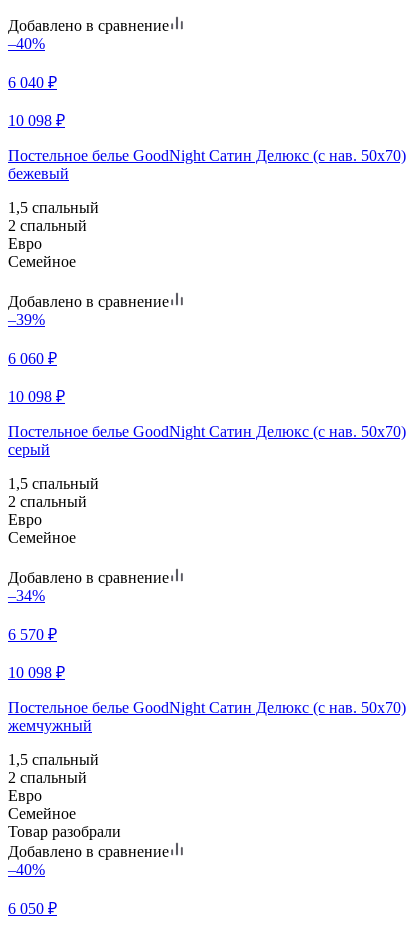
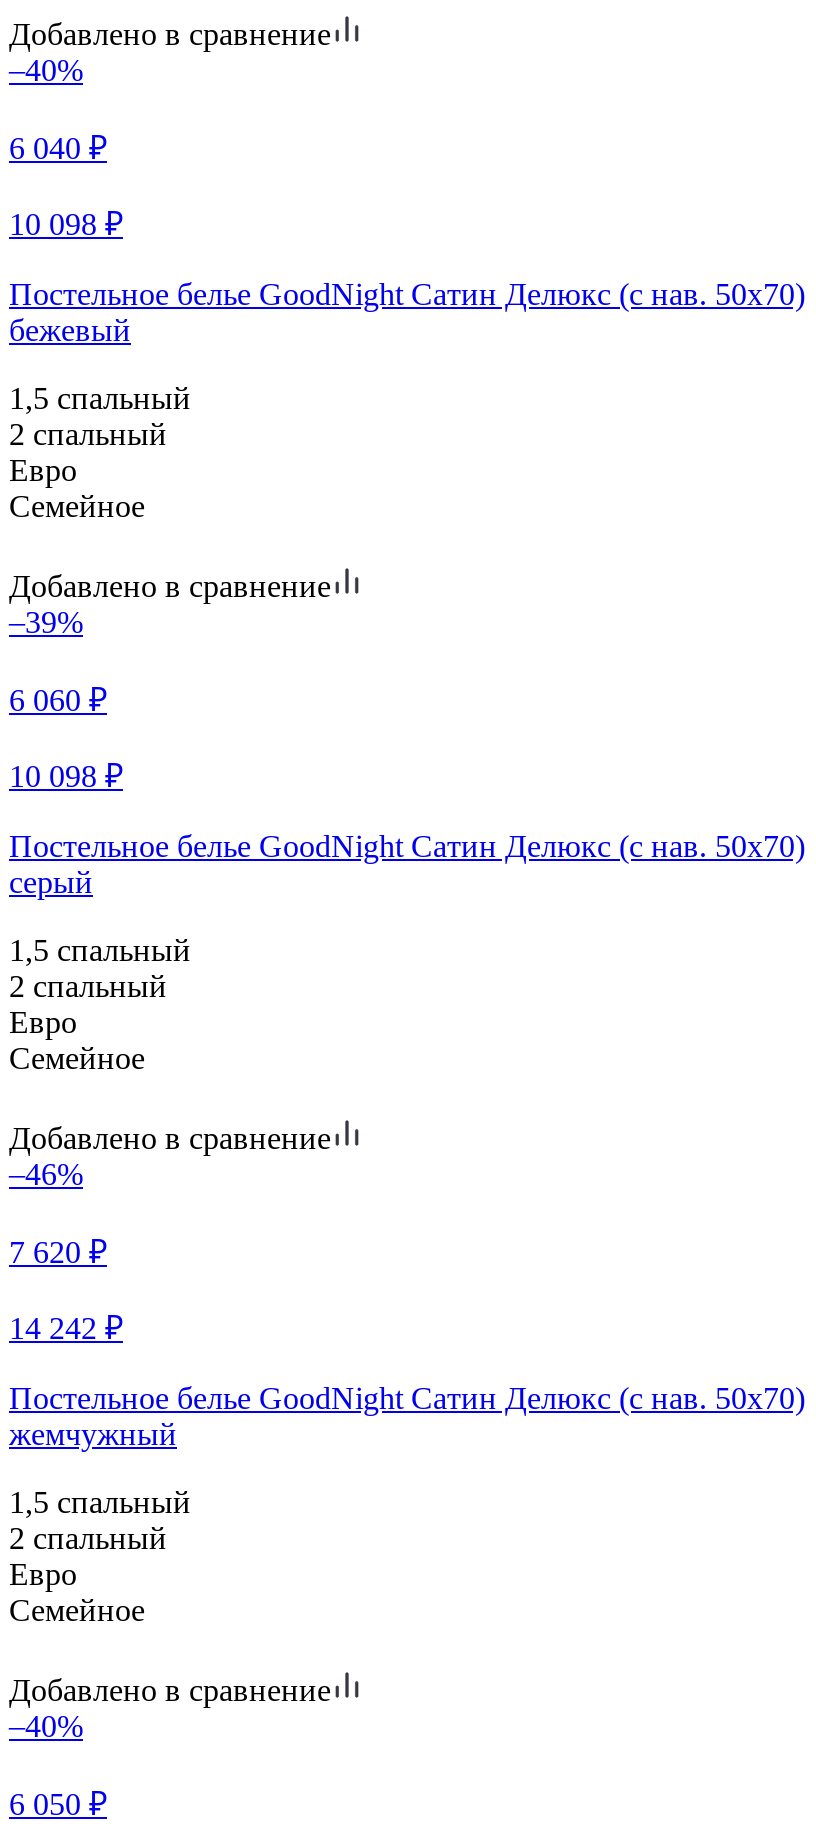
[8,587,45,604] –34% -> [9,1158,83,1192] –46%
[8,626,57,643] 6 570 ₽ -> [9,1236,107,1270] 7 620 ₽
[8,664,65,681] 10 098 ₽ -> [9,1312,123,1346] 14 242 ₽
[8,823,121,840] Товар разобрали -> none

